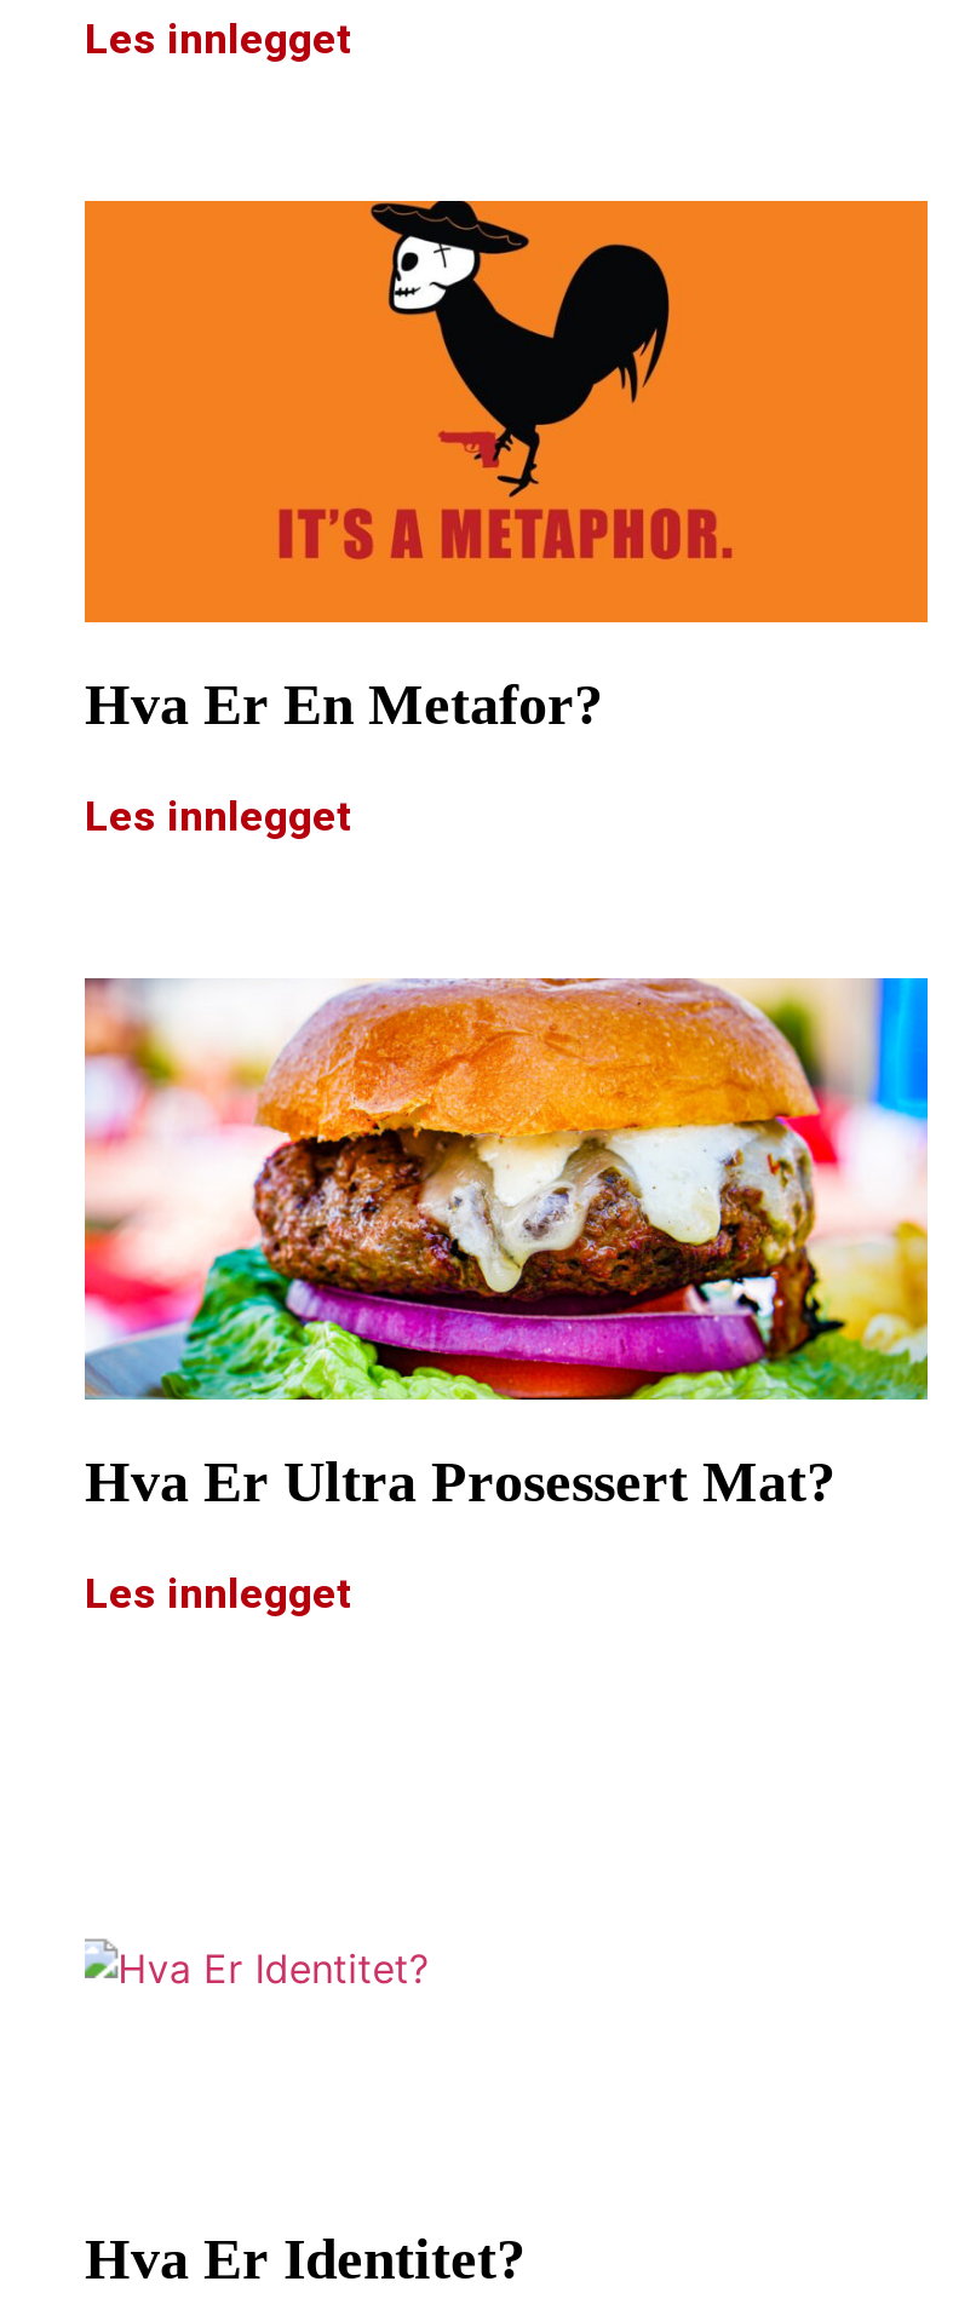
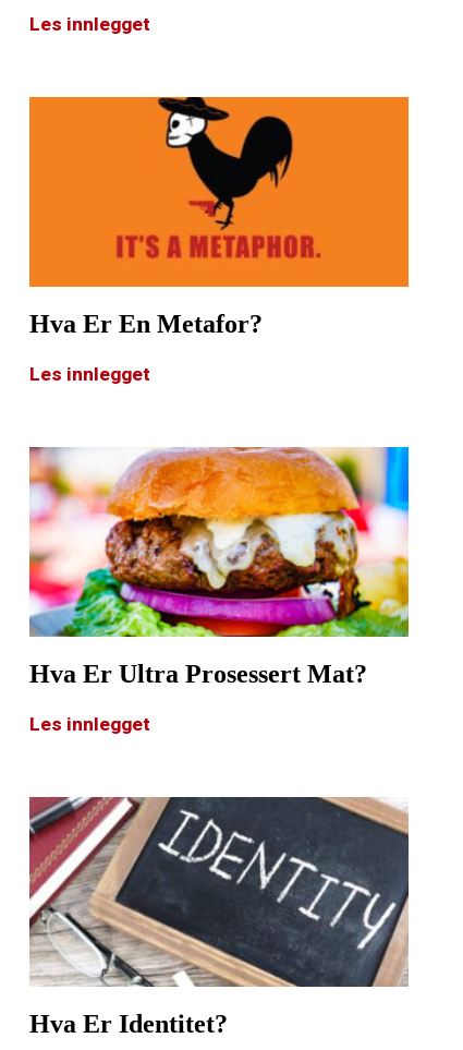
none -> [28,796,410,988] [image]

